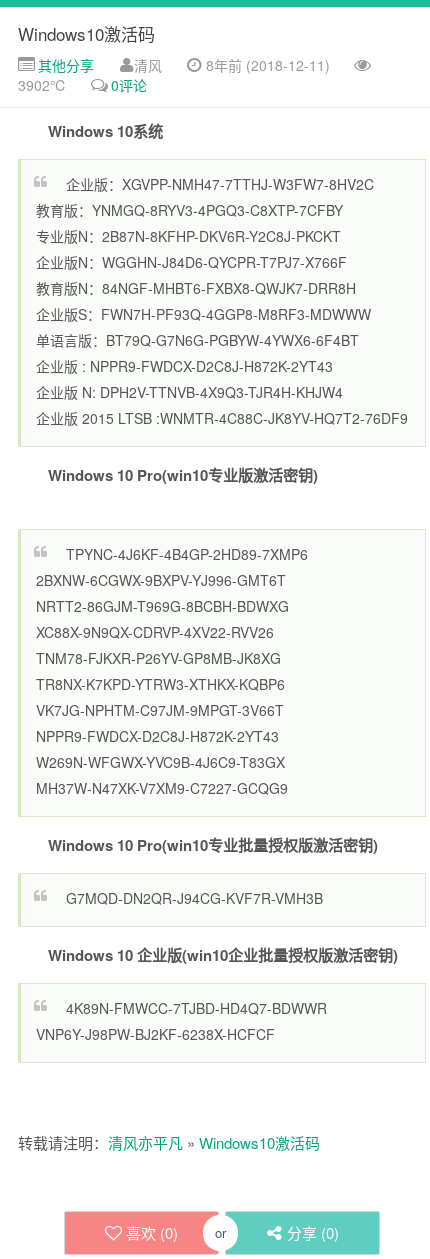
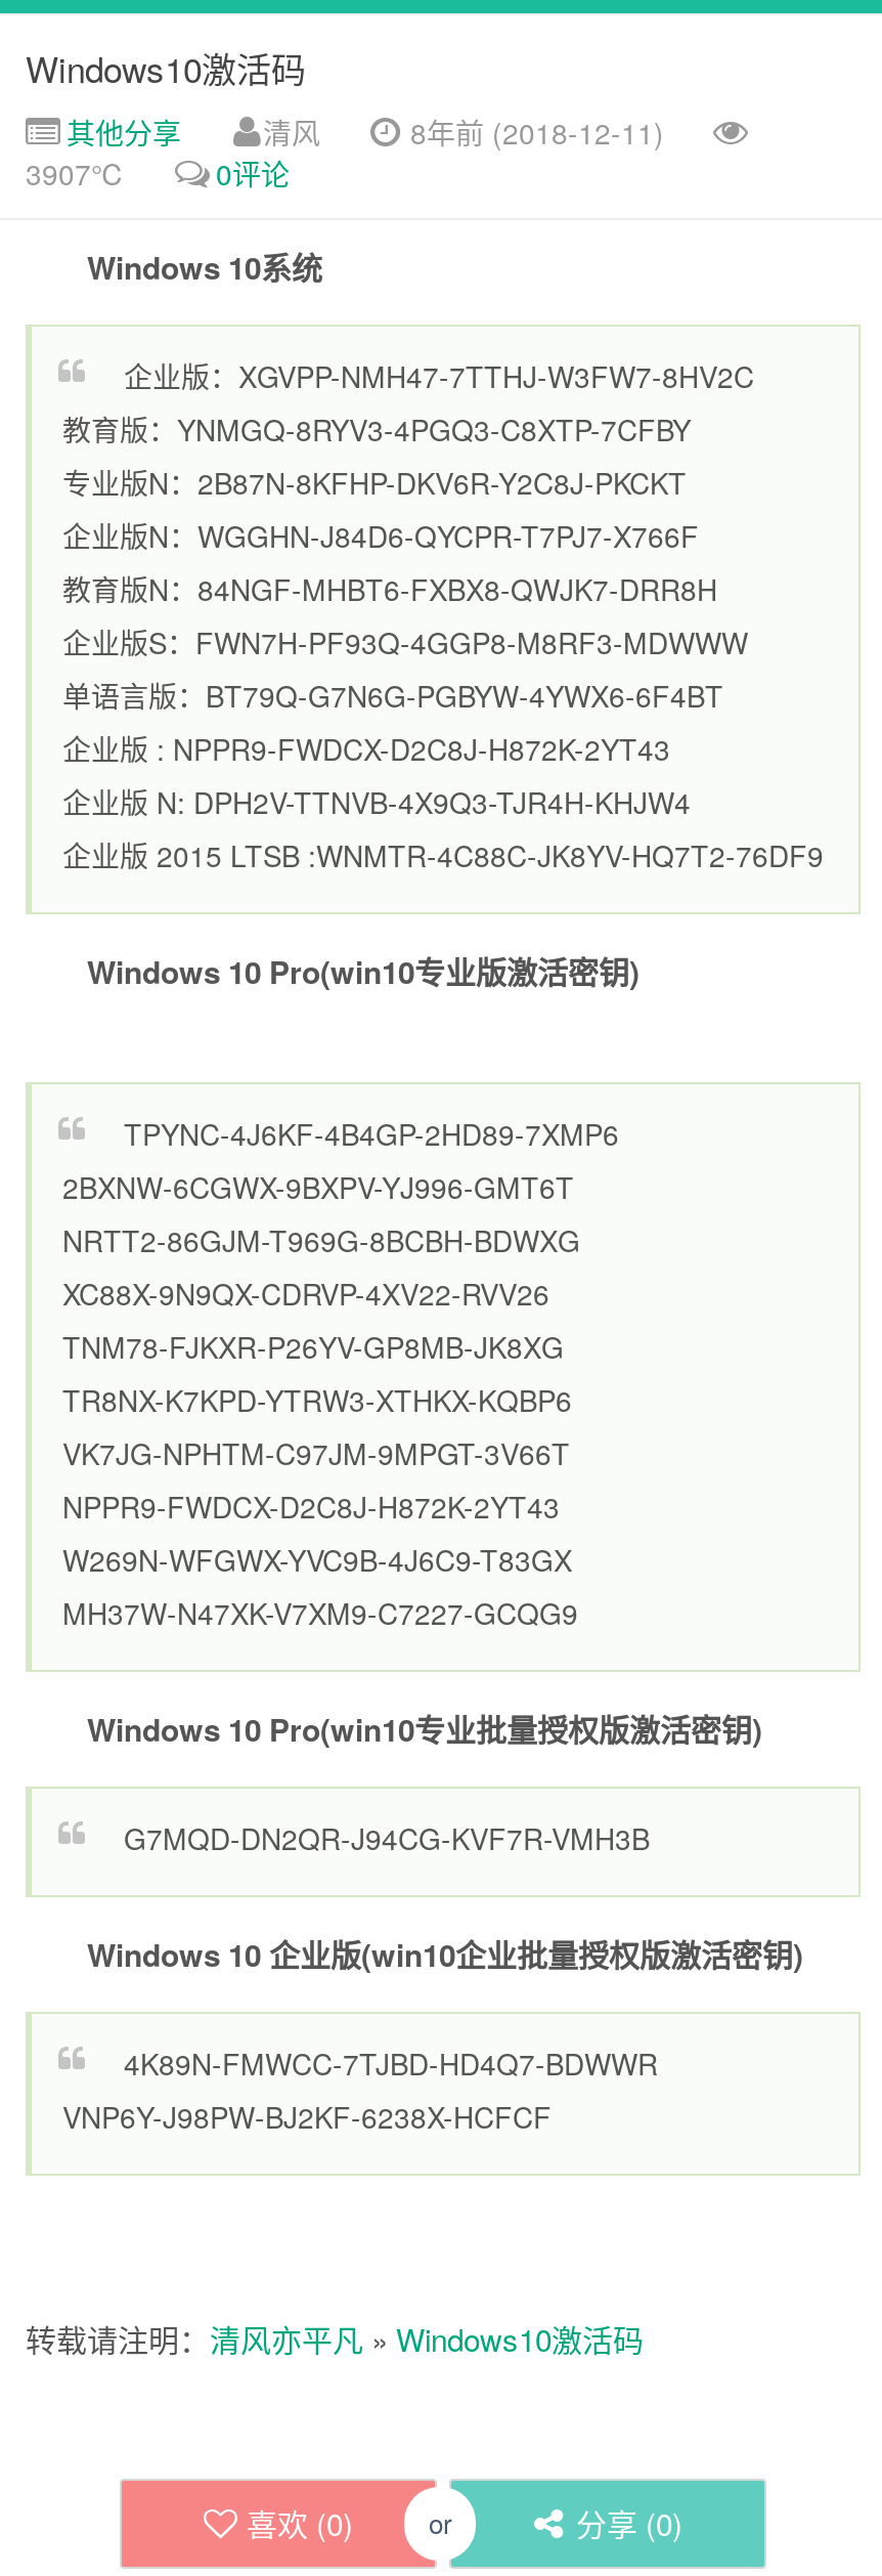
[18,75,67,95] 3902℃ -> [26,153,126,194] 3907℃

